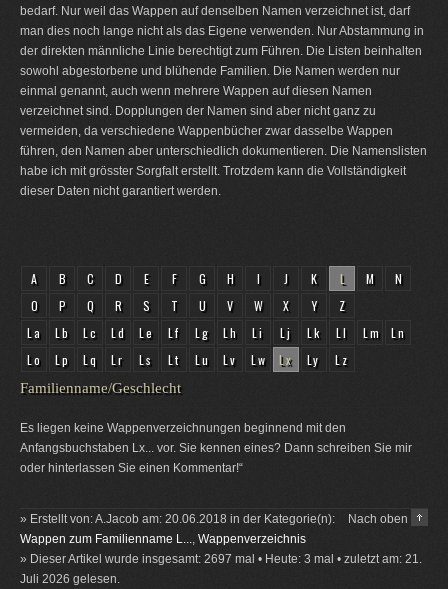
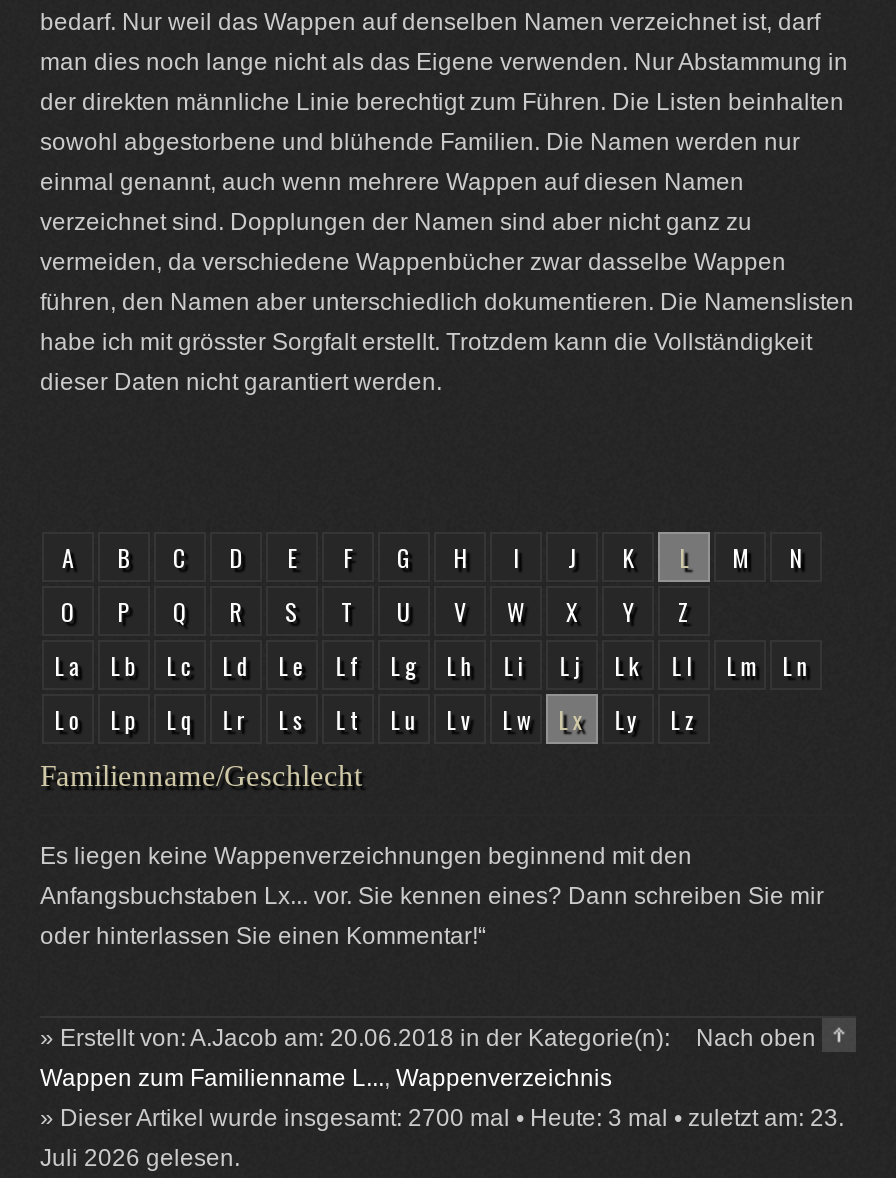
[20,552,422,566] » Dieser Artikel wurde insgesamt: 2697 mal • Heute: 3 mal • zuletzt am: 21. -> [40,1105,844,1133] » Dieser Artikel wurde insgesamt: 2700 mal • Heute: 3 mal • zuletzt am: 23.

